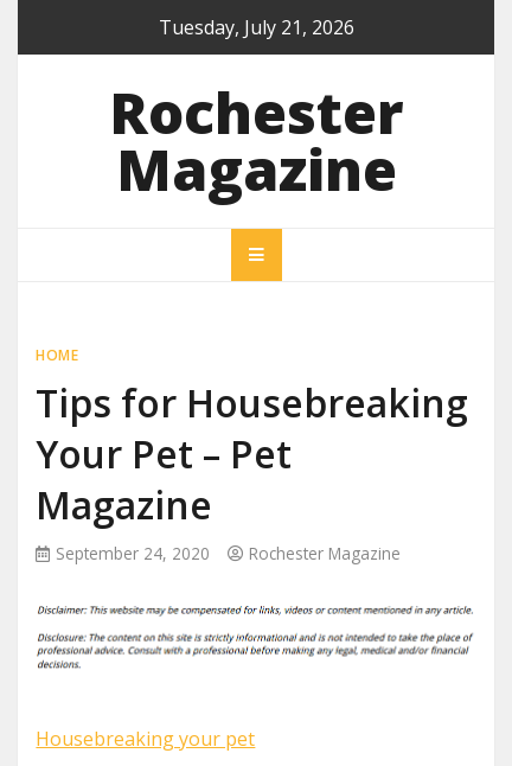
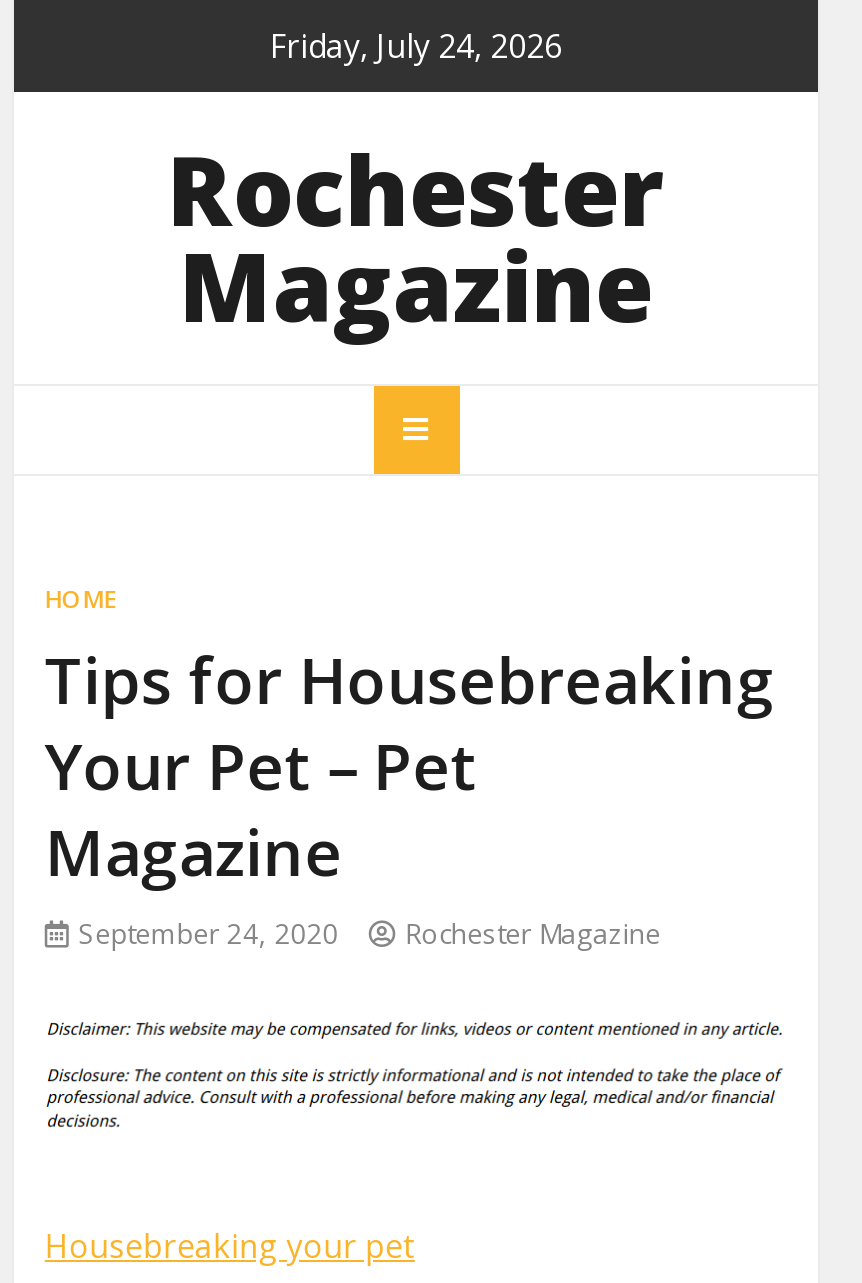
[158,14,354,40] Tuesday, July 21, 2026 -> [270,24,562,68] Friday, July 24, 2026

